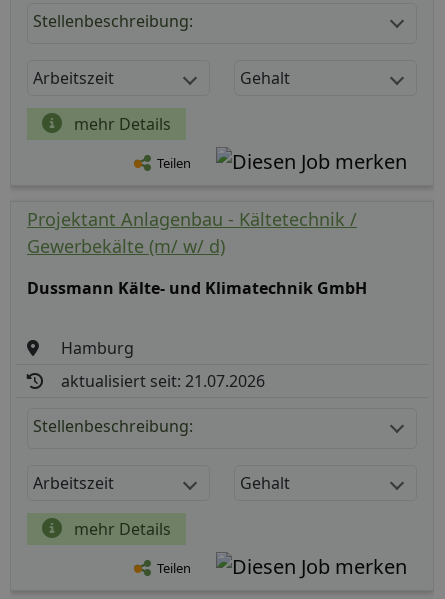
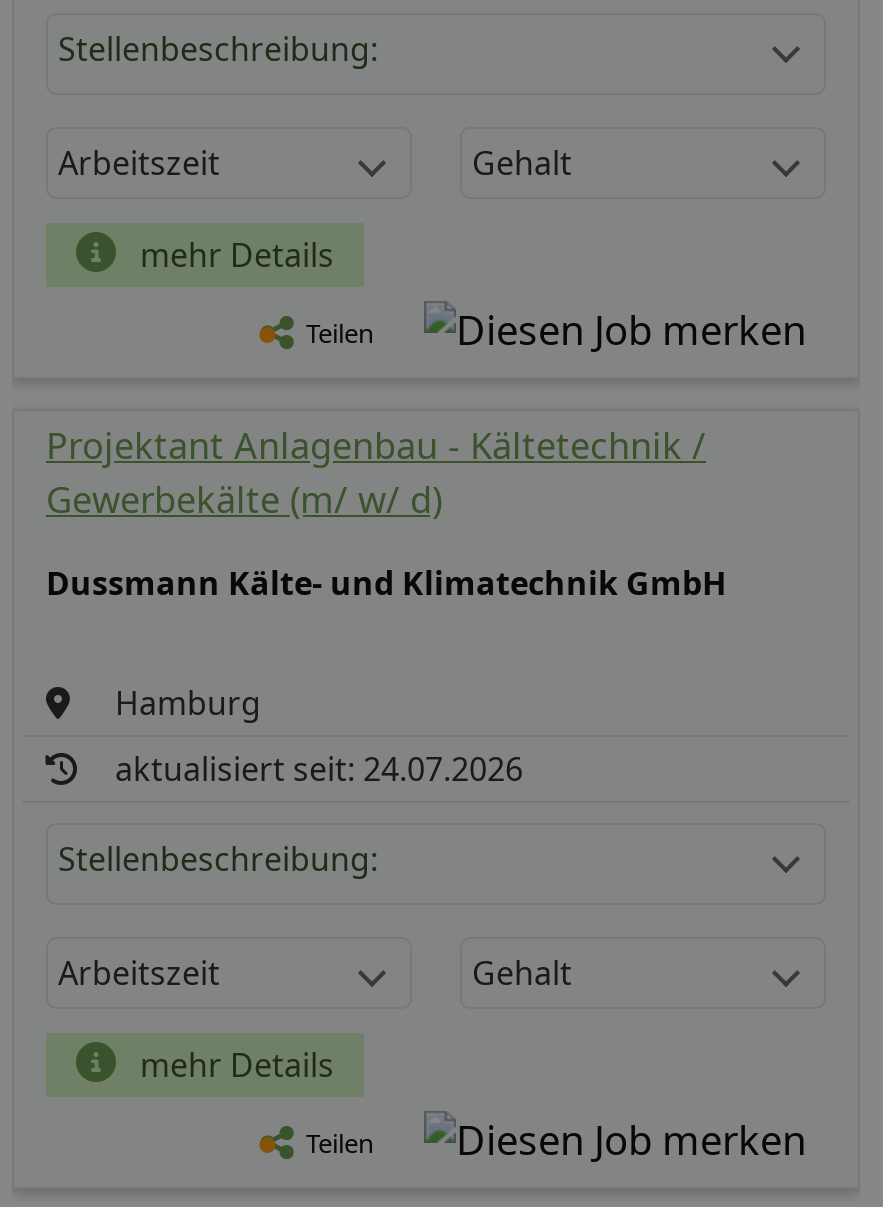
[61,370,265,392] aktualisiert seit: 21.07.2026 -> [115,746,523,790] aktualisiert seit: 24.07.2026

